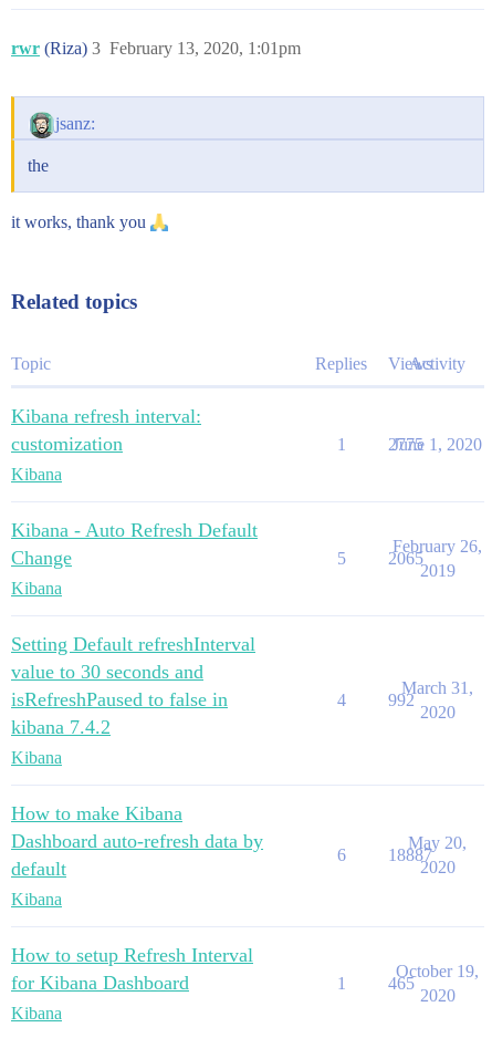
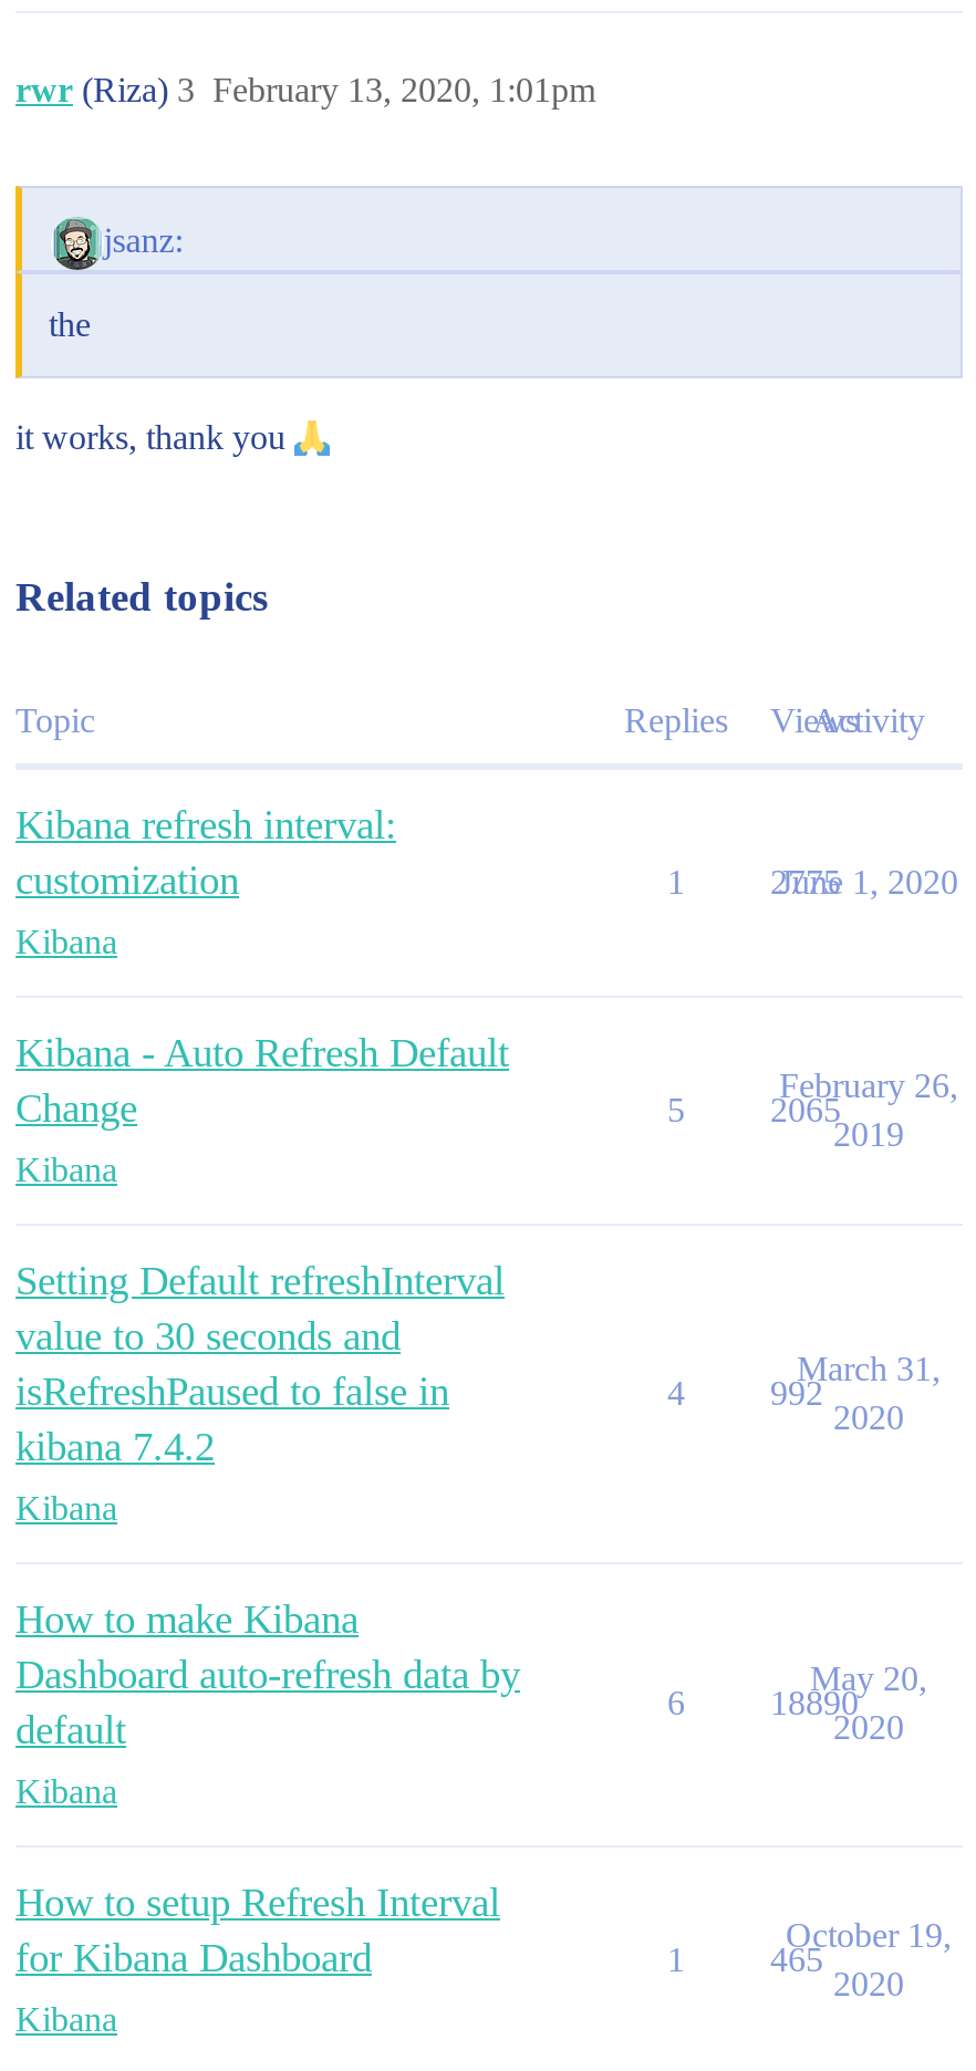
[388,845,432,864] 18887 -> [770,1683,859,1721] 18890

